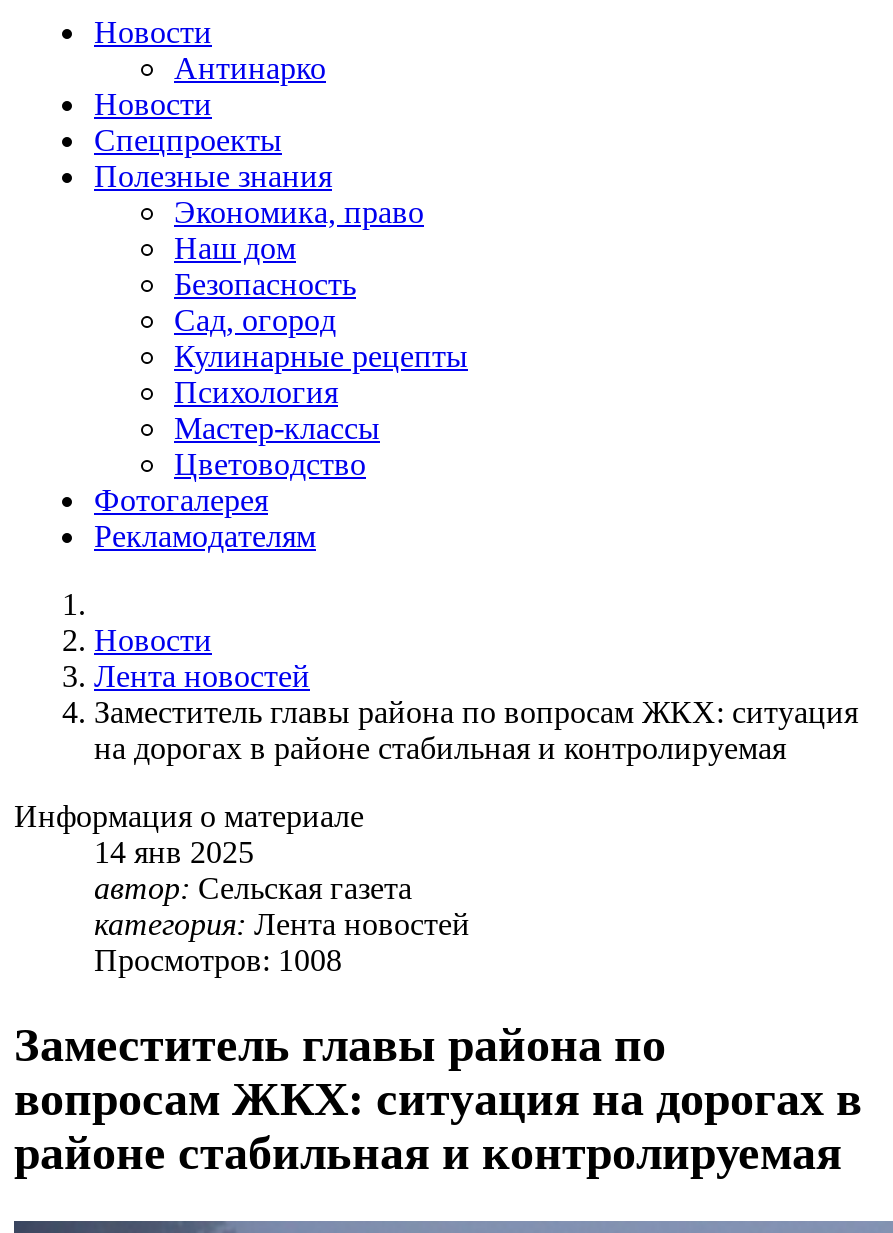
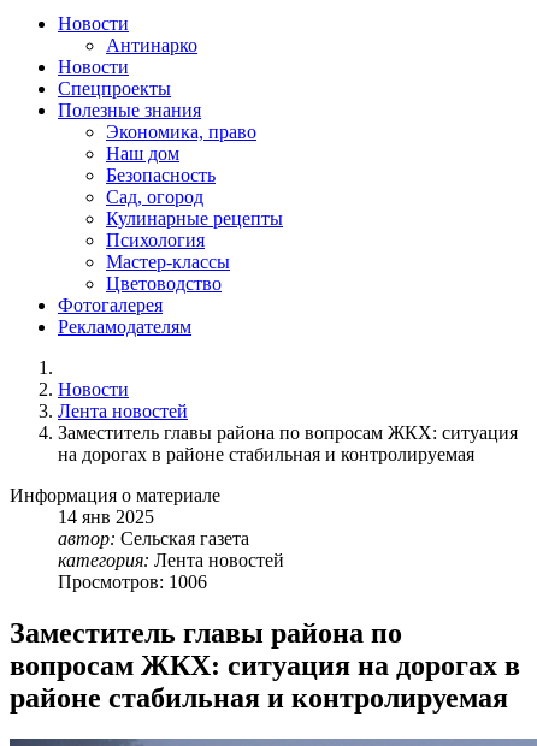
[94,944,342,978] Просмотров: 1008 -> [58,572,207,592] Просмотров: 1006

